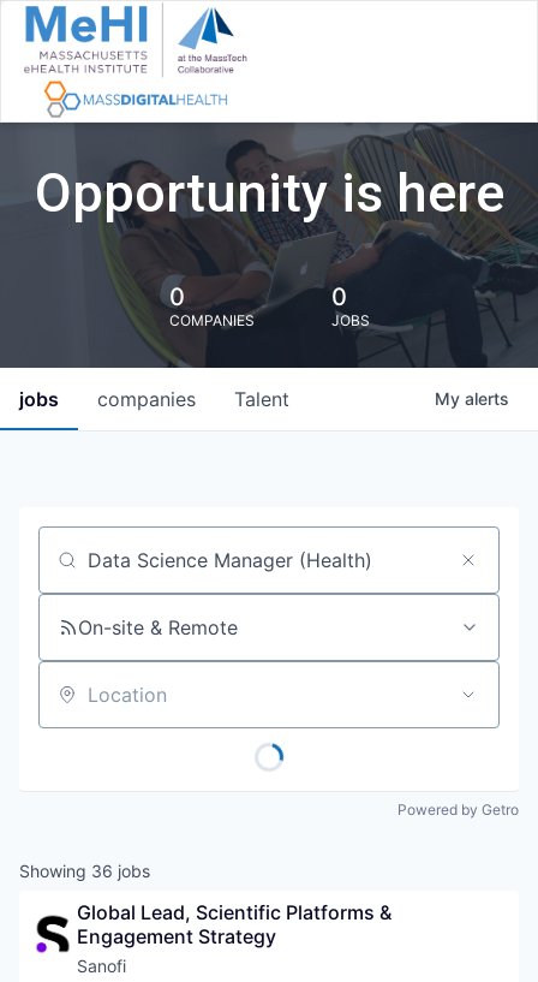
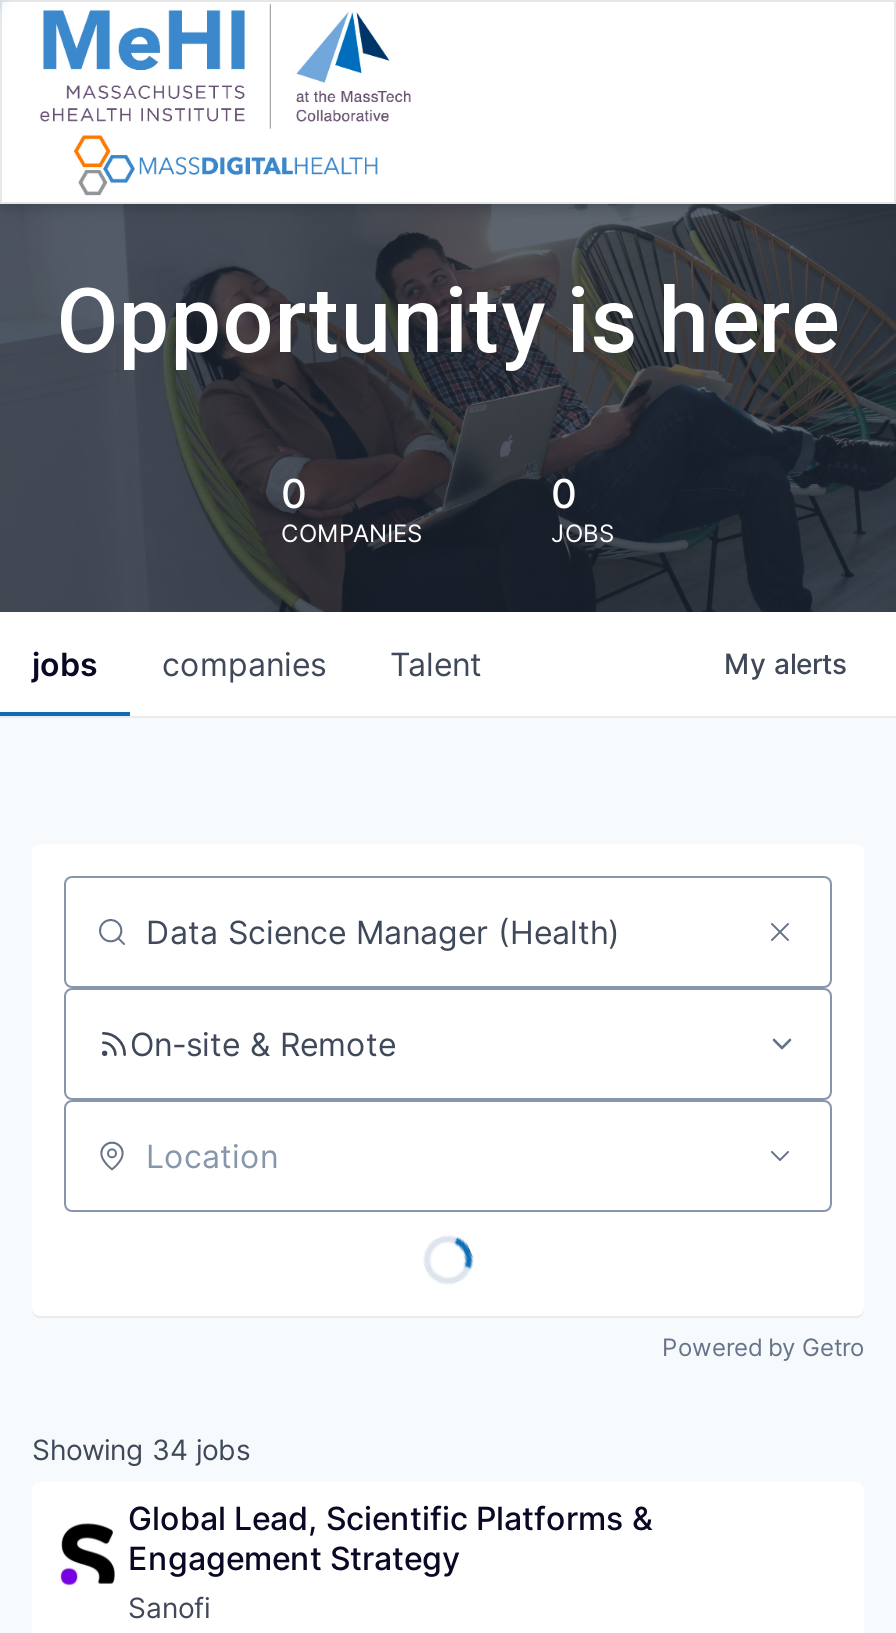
[19,861,150,882] Showing 36 jobs -> [32,1433,250,1467] Showing 34 jobs

